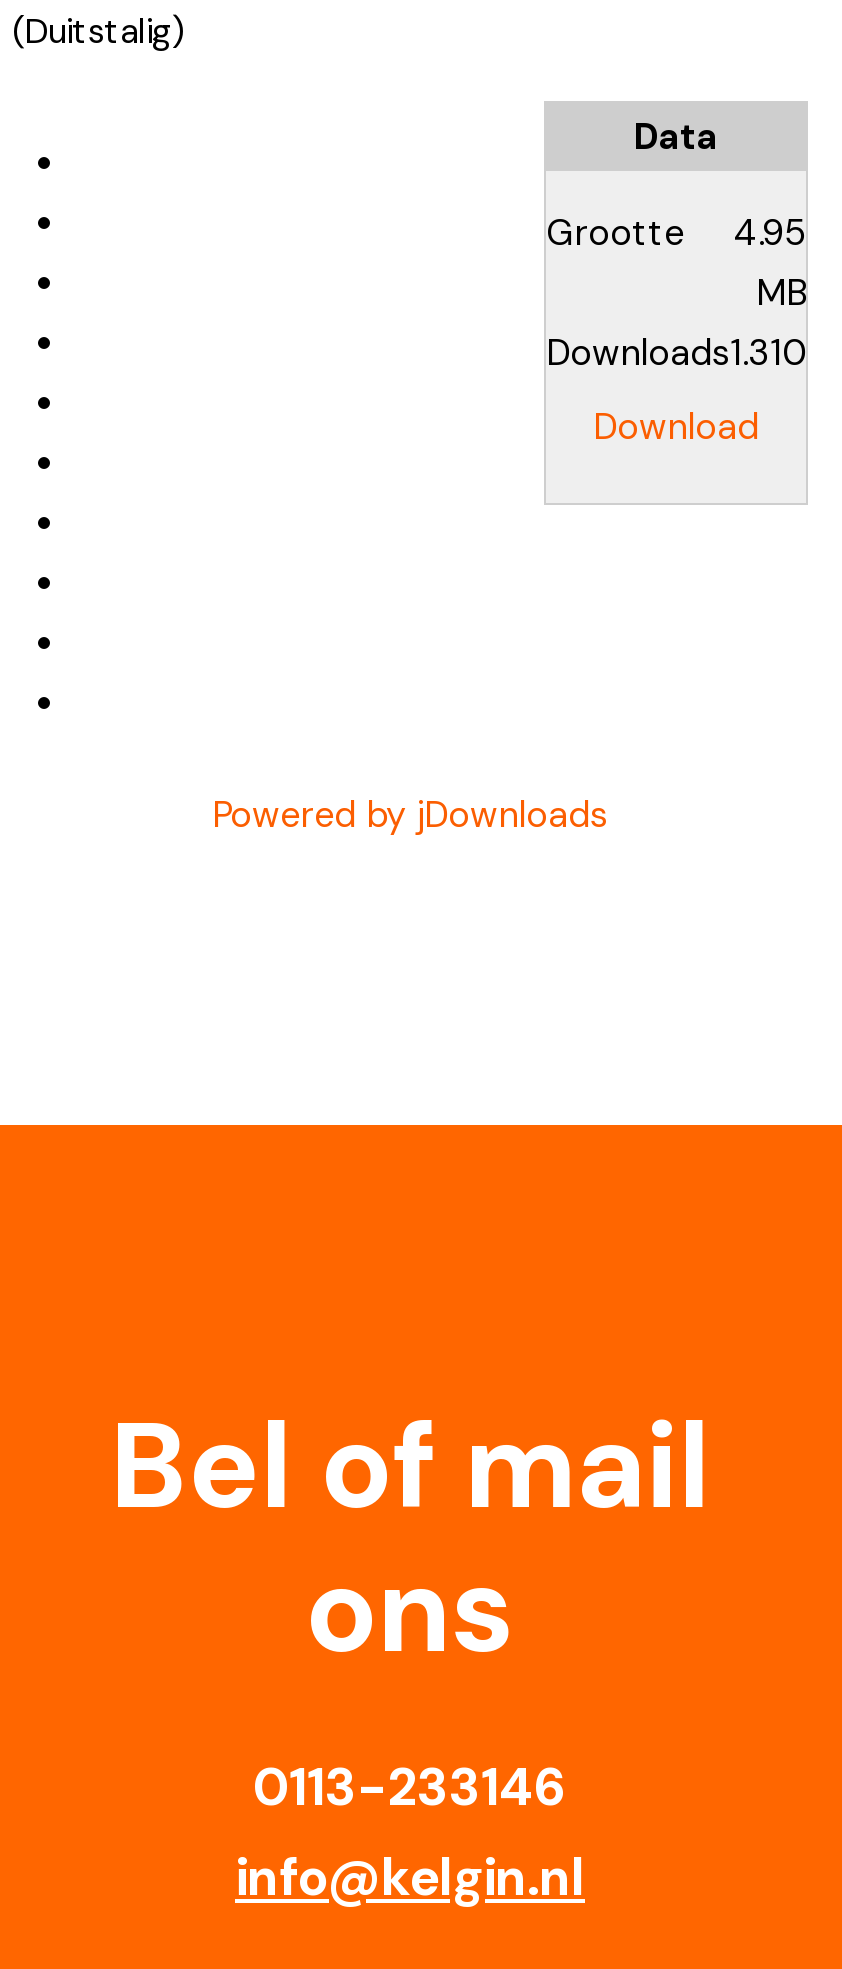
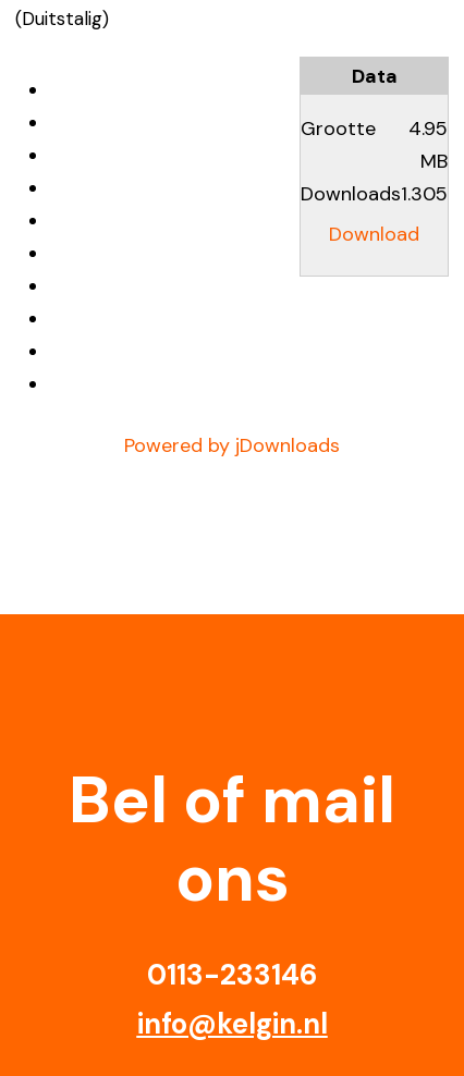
[546,329,806,377] Downloads1.310 -> [301,181,448,207] Downloads1.305

